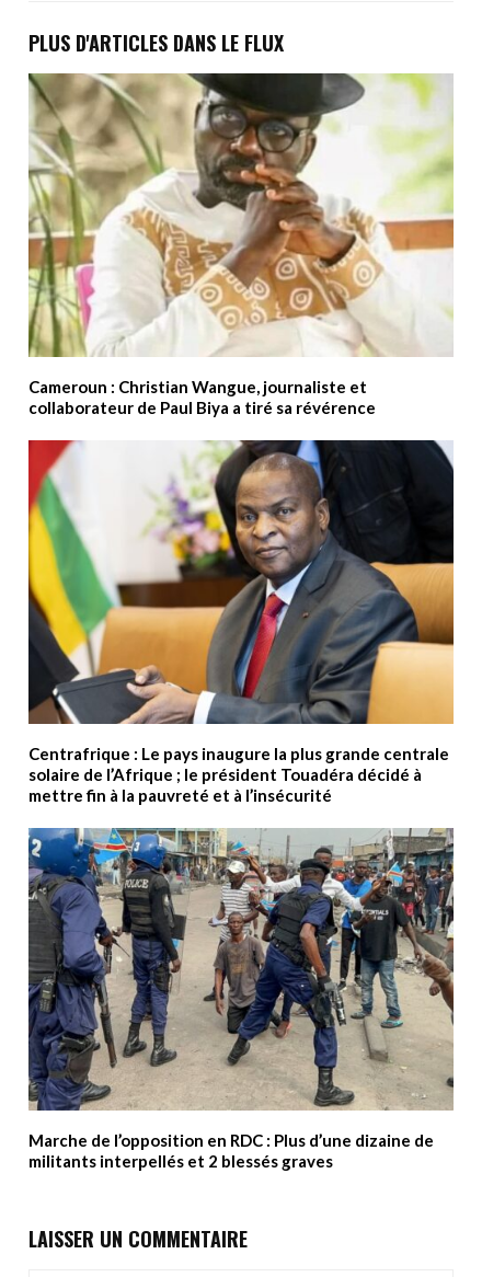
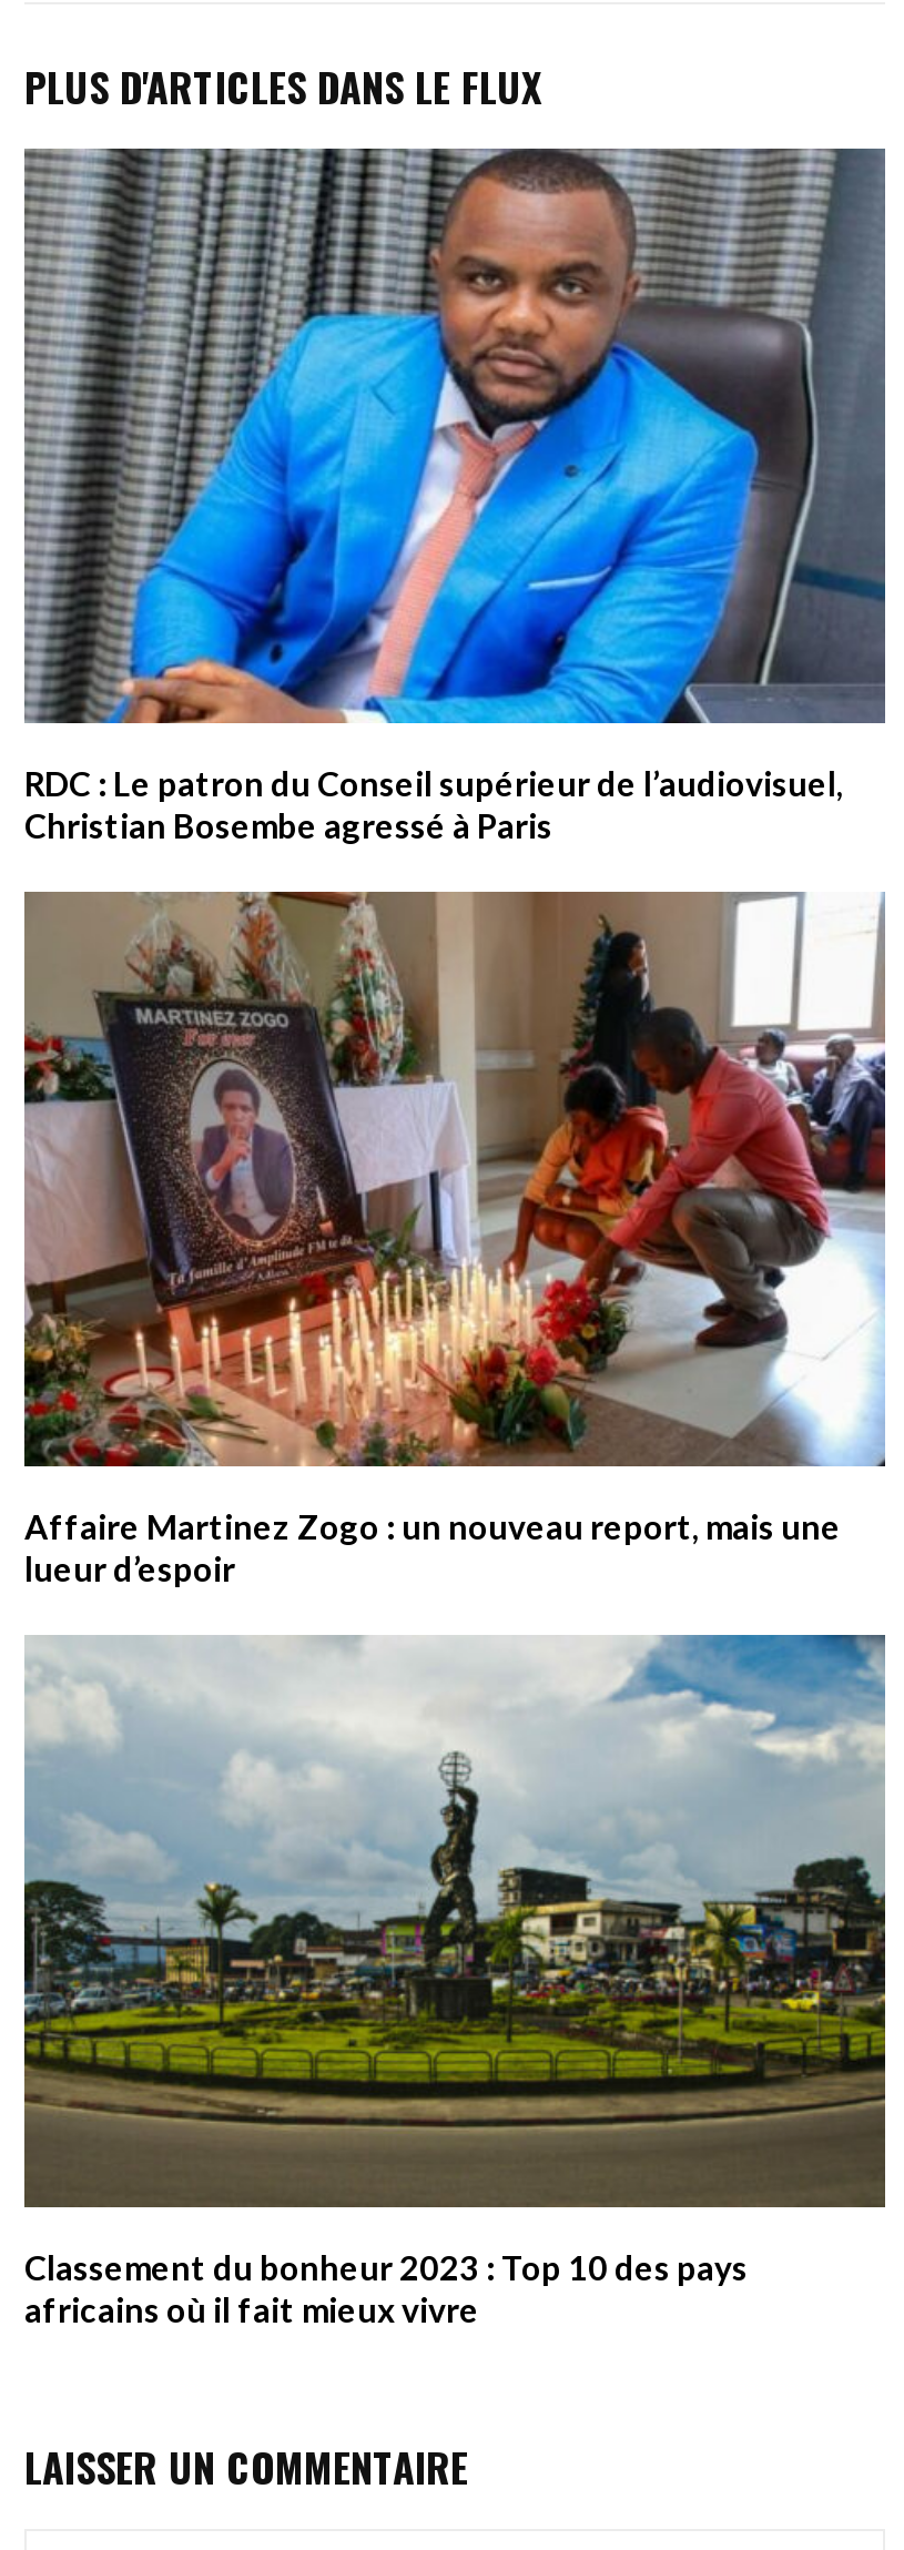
[28,72,455,417] [image] | Cameroun : Christian Wangue, journaliste et | collaborateur de Paul Biya a tiré sa révérence -> [24,146,887,845] [image] | RDC : Le patron du Conseil supérieur de l’audiovisuel, | Christian Bosembe agressé à Paris
[27,439,455,805] [image] | Centrafrique : Le pays inaugure la plus grande centrale | solaire de l’Afrique ; le président Touadéra décidé à | mettre fin à la pauvreté et à l’insécurité -> [22,890,887,1588] [image] | Affaire Martinez Zogo : un nouveau report, mais une | lueur d’espoir
[27,828,454,1171] [image] | Marche de l’opposition en RDC : Plus d’une dizaine de | militants interpellés et 2 blessés graves -> [24,1633,885,2330] [image] | Classement du bonheur 2023 : Top 10 des pays | africains où il fait mieux vivre

